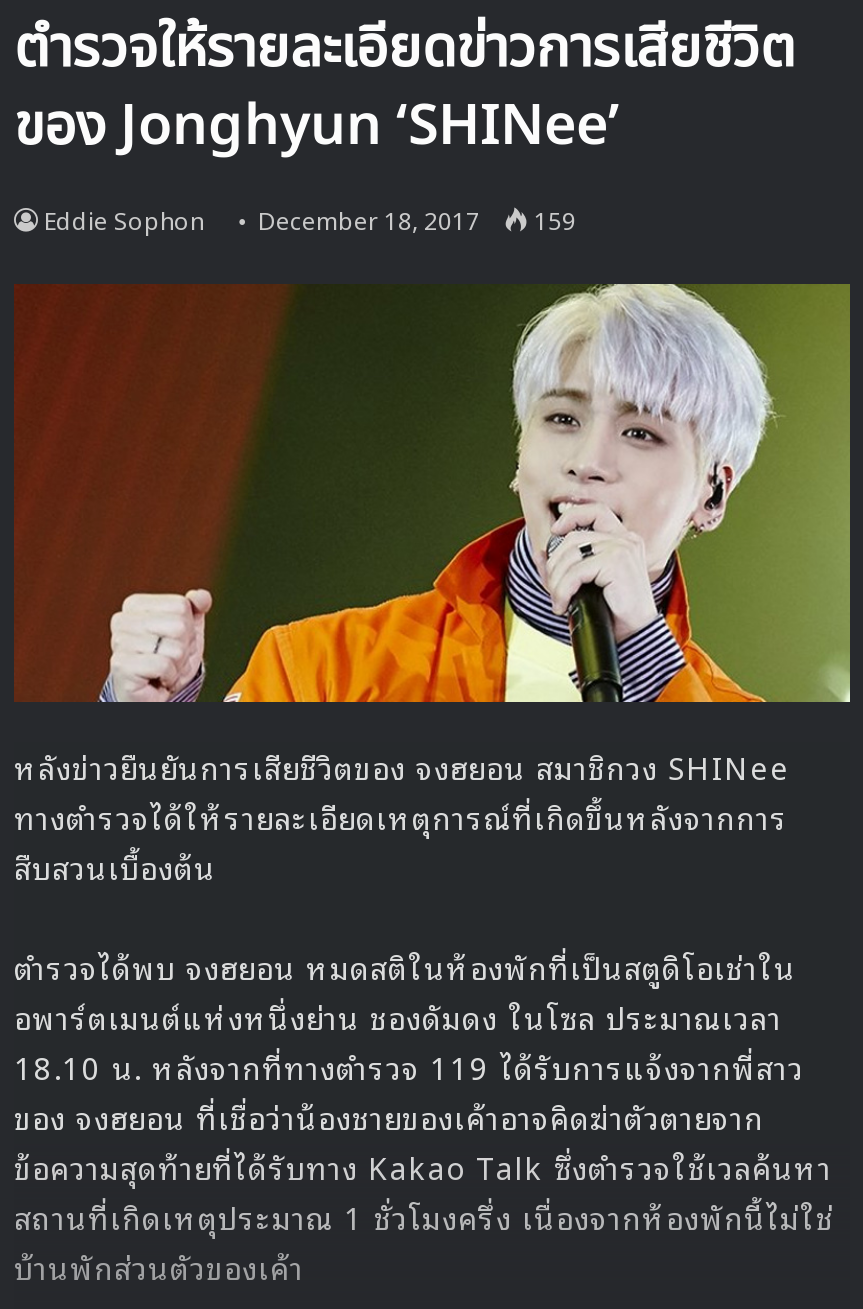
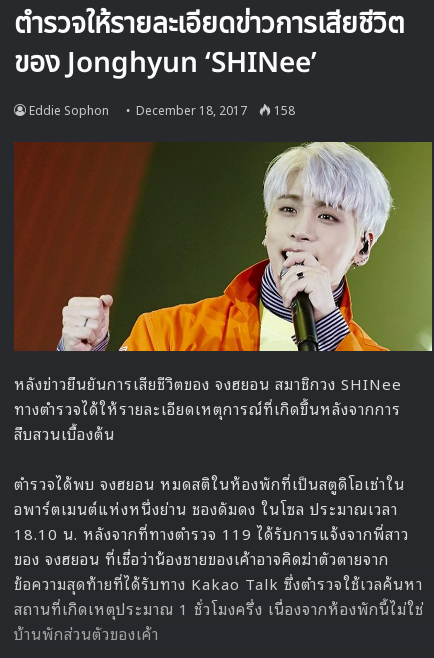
[44,200,576,238] Eddie Sophon December 18, 2017 159 -> [29,100,295,119] Eddie Sophon December 18, 2017 158

